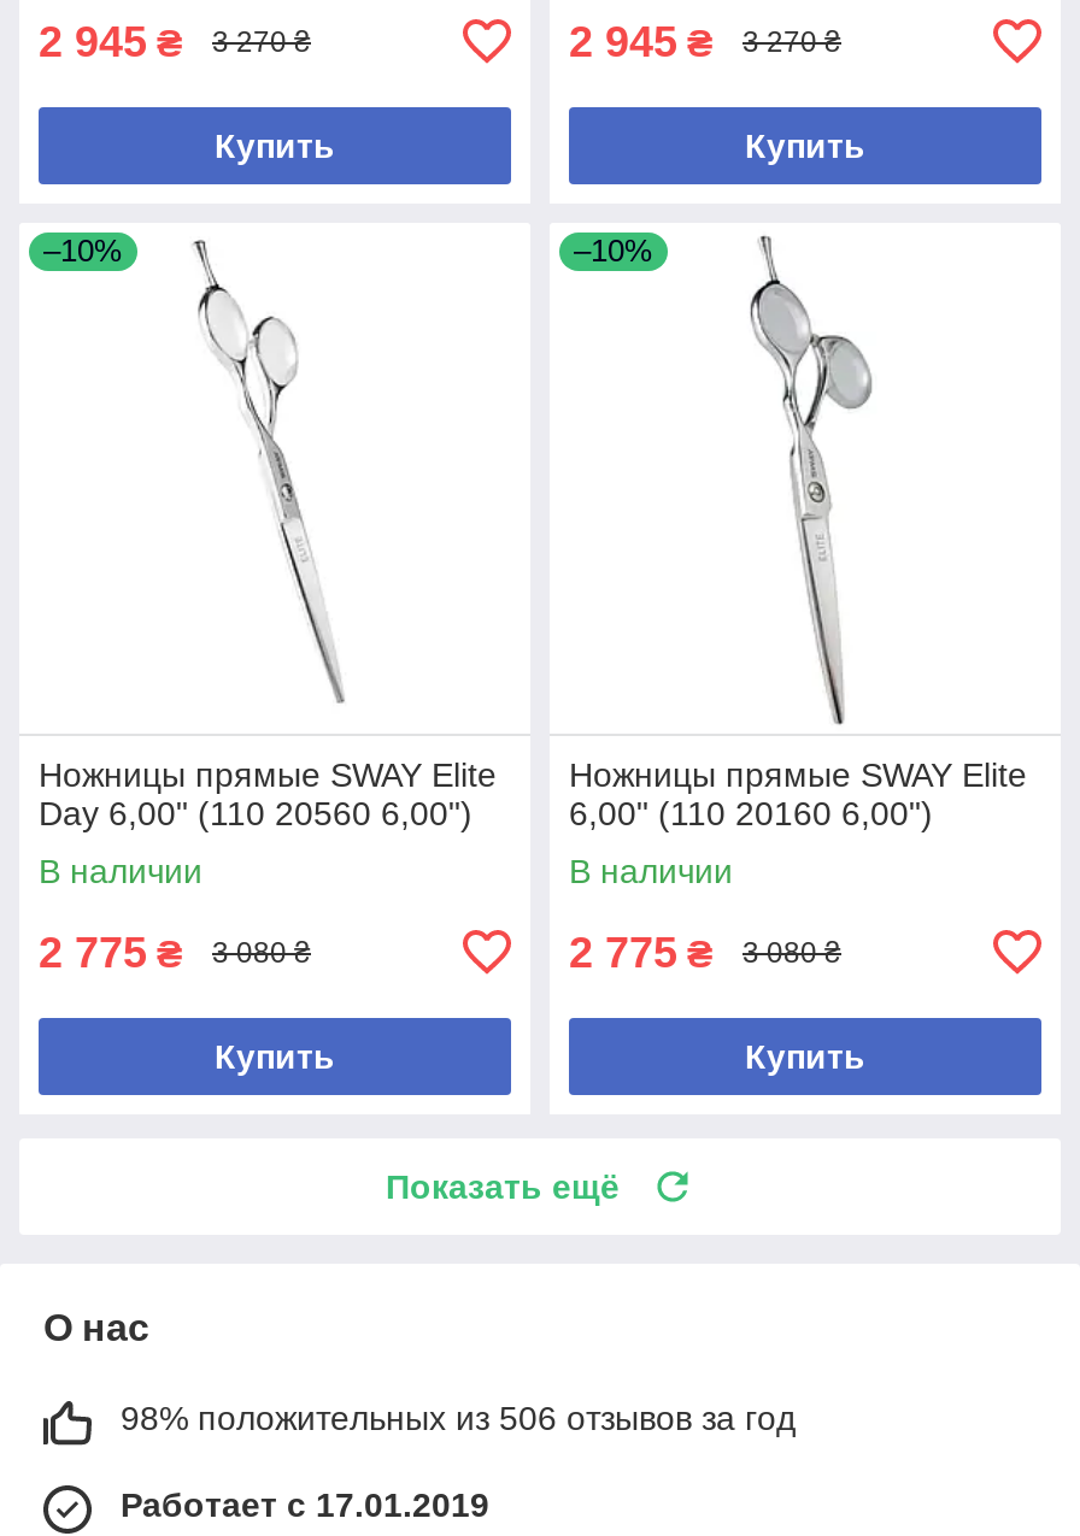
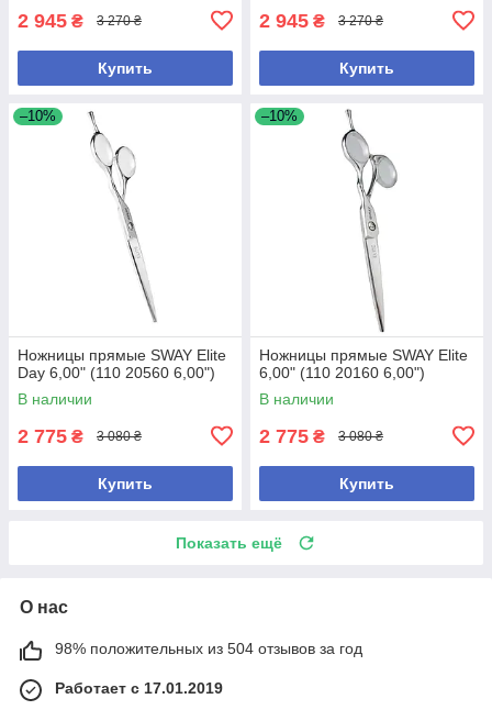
[121,1398,796,1437] 98% положительных из 506 отзывов за год -> [55,639,362,657] 98% положительных из 504 отзывов за год

